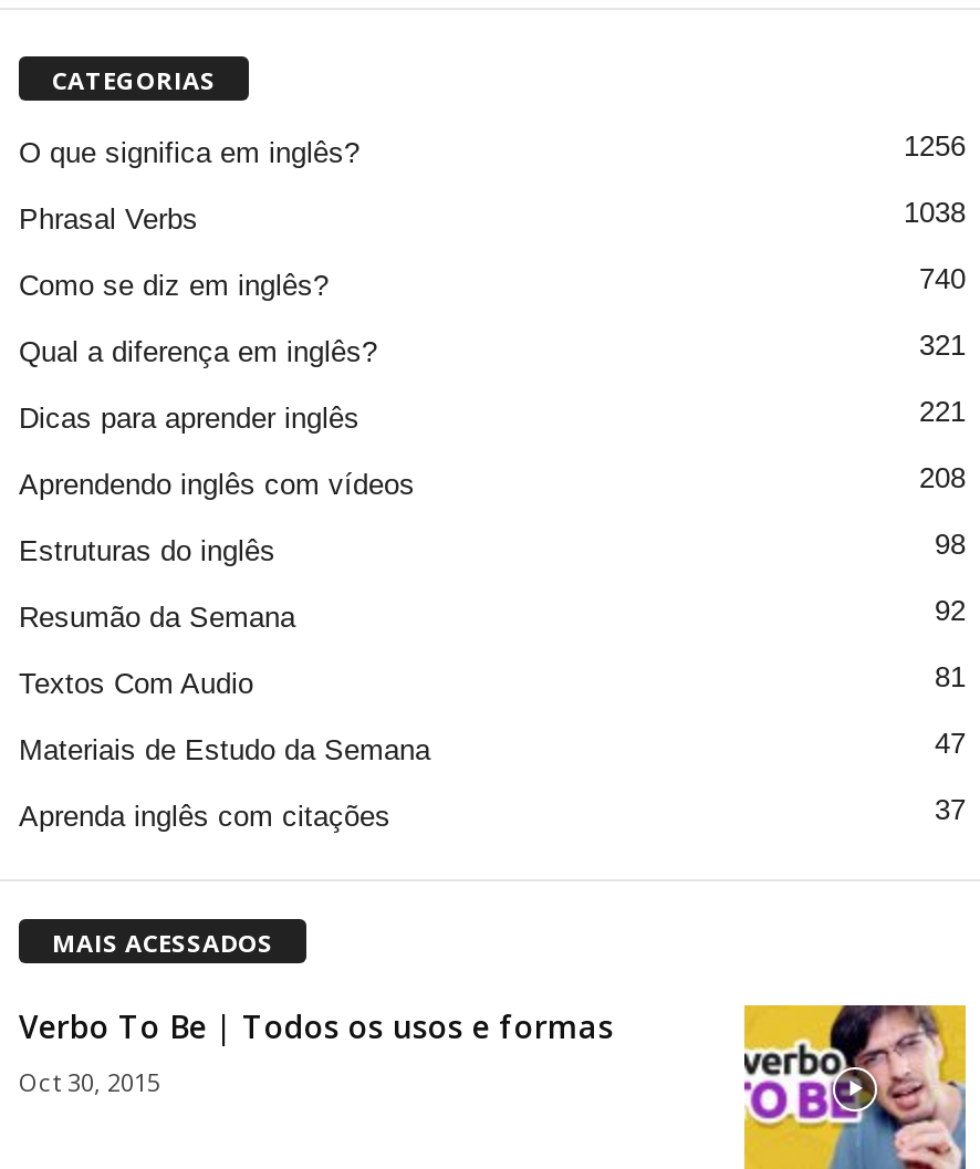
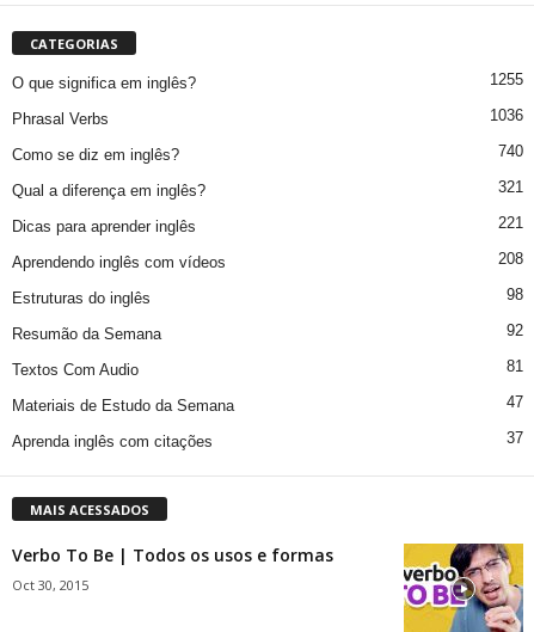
[904,130,966,163] 1256 -> [490,71,523,89] 1255
[904,196,966,229] 1038 -> [490,107,523,124] 1036

